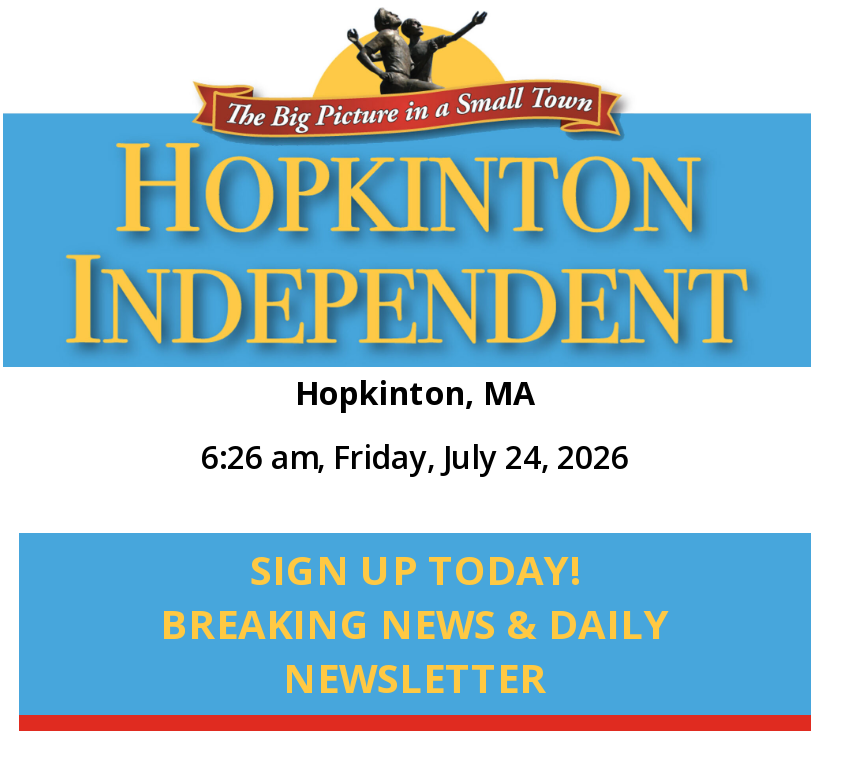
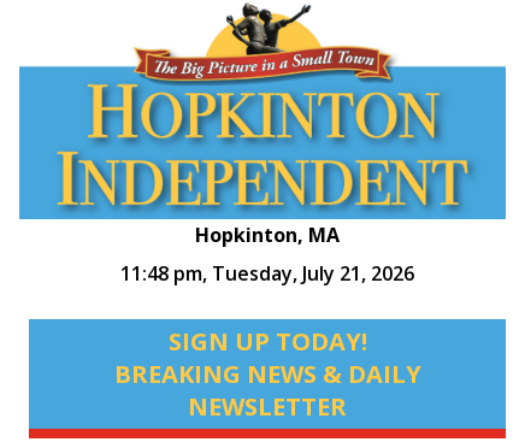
[201,435,629,479] 6:26 am, Friday, July 24, 2026 -> [120,260,414,287] 11:48 pm, Tuesday, July 21, 2026

